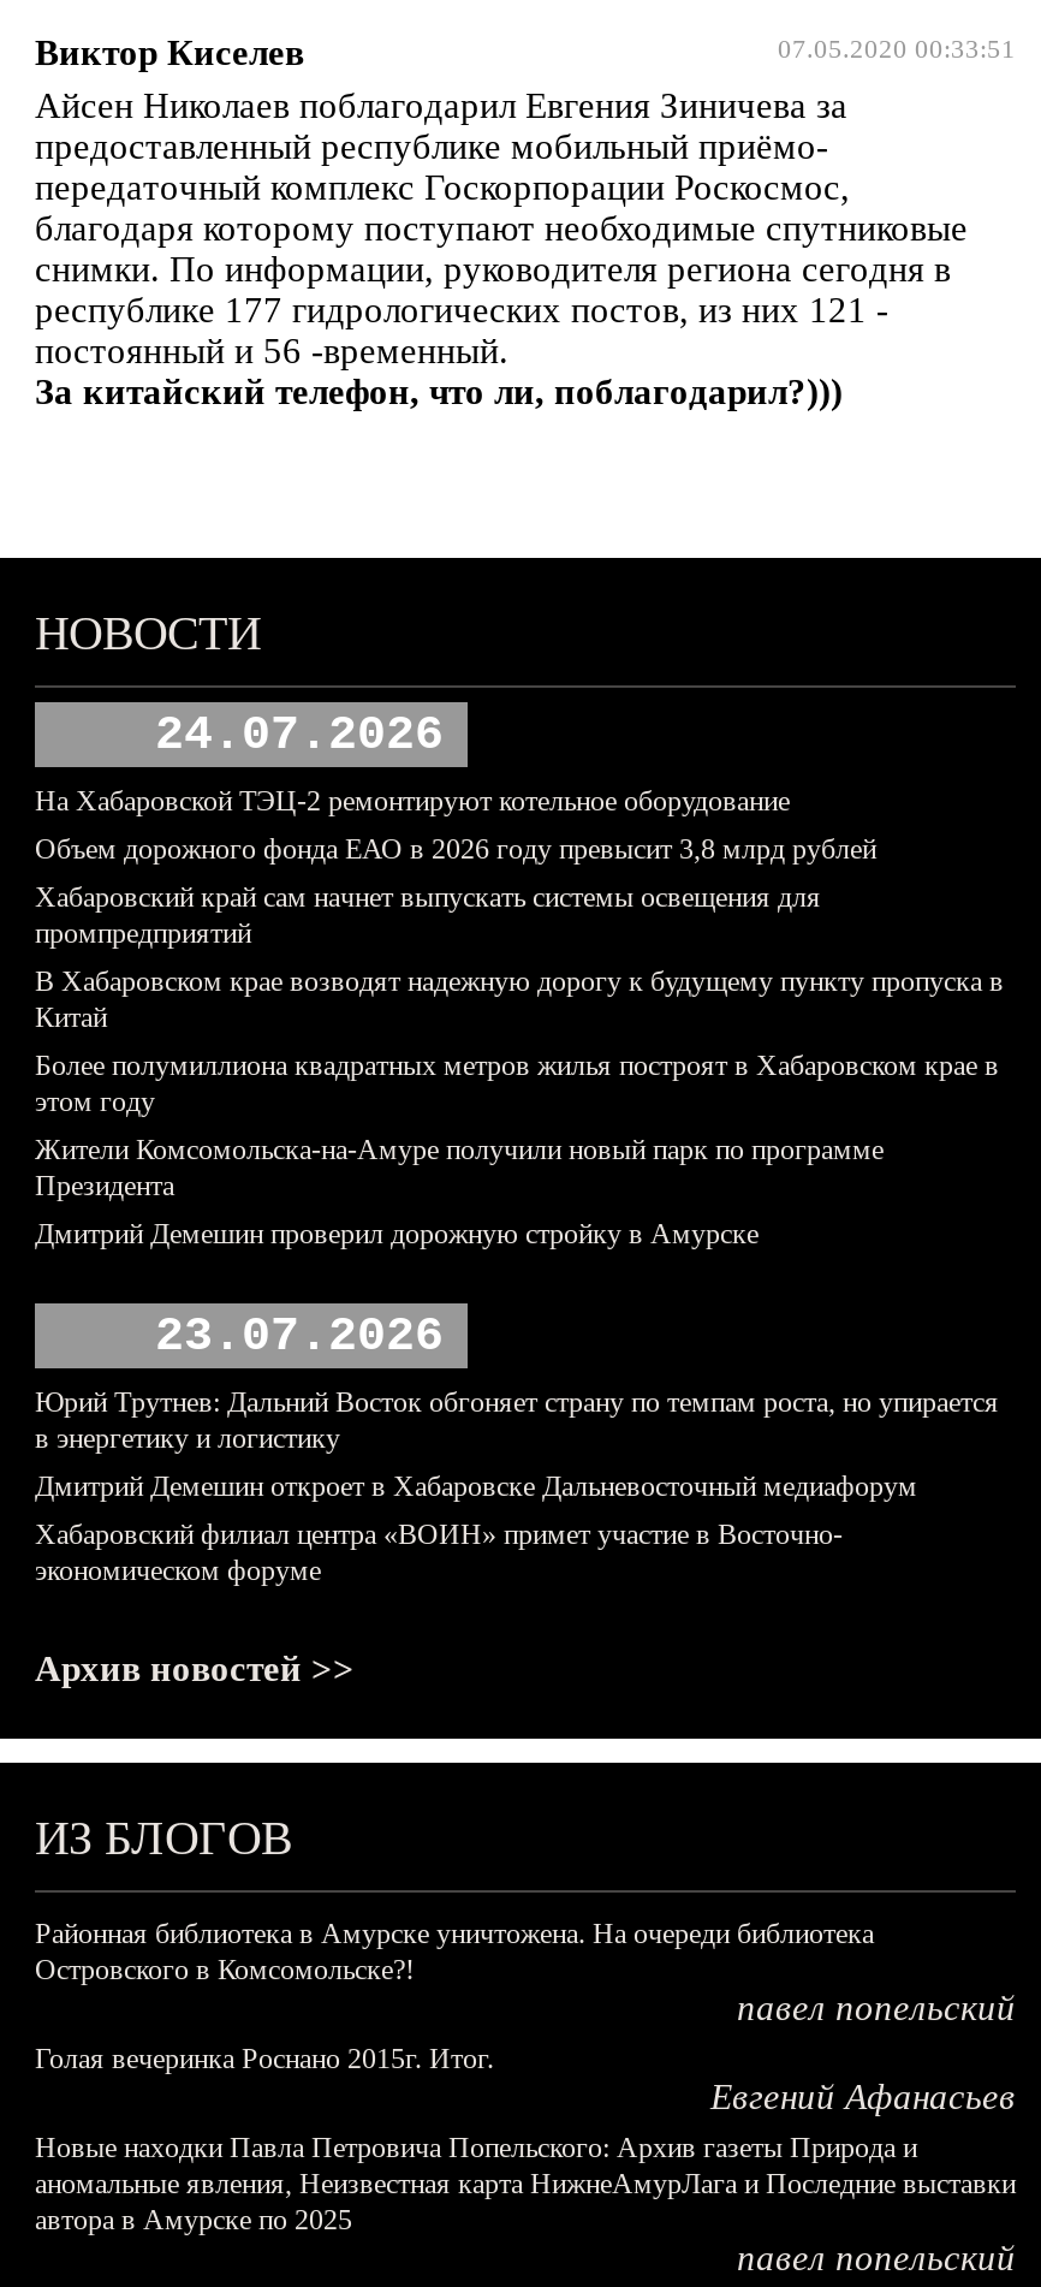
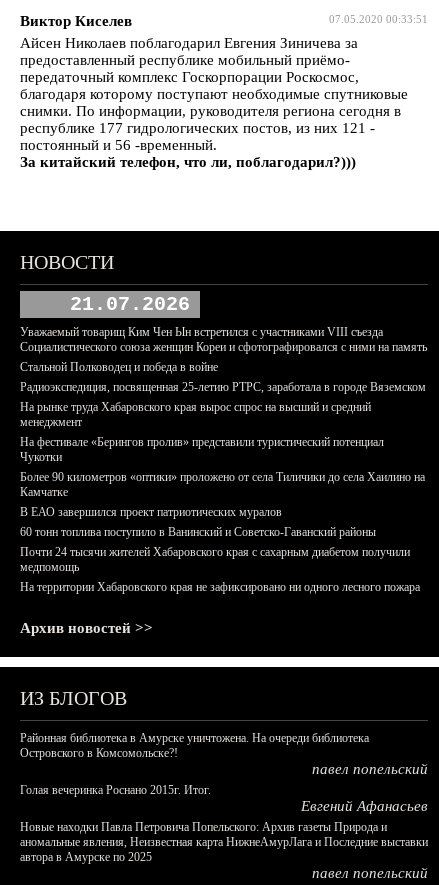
[35,707,1004,1587] 24.07.2026 | На Хабаровской ТЭЦ-2 ремонтируют котельное оборудование | Объем дорожного фонда ЕАО в 2026 году превысит 3,8 млрд рублей | Хабаровский край сам начнет выпускать системы освещения для | промпредприятий | В Хабаровском крае возводят надежную дорогу к будущему пункту пропуска в | Китай | Более полумиллиона квадратных метров жилья построят в Хабаровском крае в | этом году | Жители Комсомольска-на-Амуре получили новый парк по программе | Президента | Дмитрий Демешин проверил дорожную стройку в Амурске | 23.07.2026 | Юрий Трутнев: Дальний Восток обгоняет страну по темпам роста, но упирается | в энергетику и логистику | Дмитрий Демешин откроет в Хабаровске Дальневосточный медиафорум | Хабаровский филиал центра «ВОИН» примет участие в Восточно- | экономическом форуме -> [20,293,427,594] 21.07.2026 | Уважаемый товарищ Ким Чен Ын встретился с участниками VIII съезда | Социалистического союза женщин Кореи и сфотографировался с ними на память | Стальной Полководец и победа в войне | Радиоэкспедиция, посвященная 25-летию РТРС, заработала в городе Вяземском | На рынке труда Хабаровского края вырос спрос на высший и средний | менеджмент | На фестивале «Берингов пролив» представили туристический потенциал | Чукотки | Более 90 километров «оптики» проложено от села Тиличики до села Хаилино на | Камчатке | В ЕАО завершился проект патриотических муралов | 60 тонн топлива поступило в Ванинский и Советско-Гаванский районы | Почти 24 тысячи жителей Хабаровского края с сахарным диабетом получили | медпомощь | На территории Хабаровского края не зафиксировано ни одного лесного пожара

